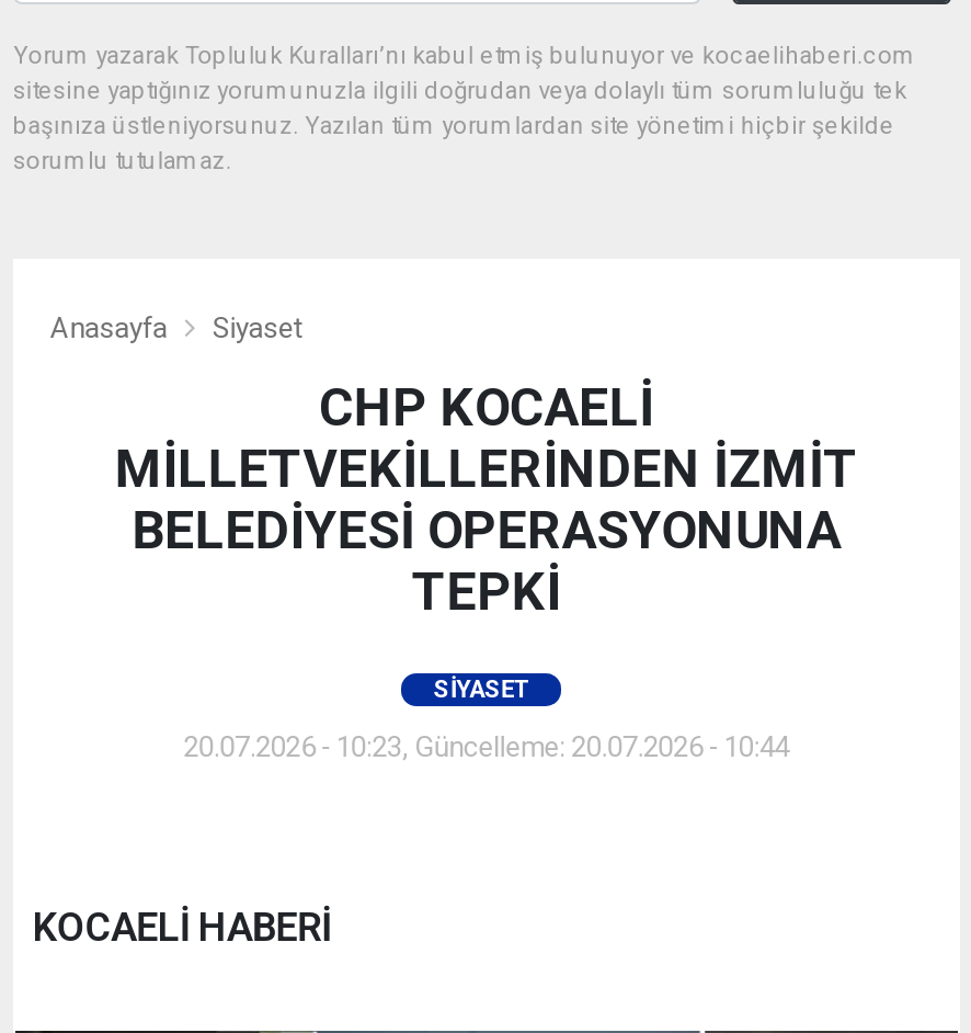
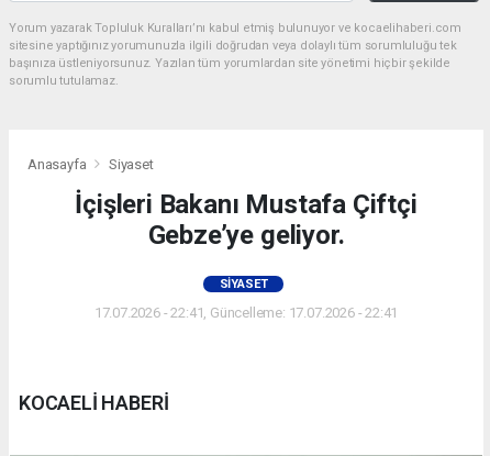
[115,378,858,624] CHP KOCAELİ | MİLLETVEKİLLERİNDEN İZMİT | BELEDİYESİ OPERASYONUNA | TEPKİ -> [75,189,417,251] İçişleri Bakanı Mustafa Çiftçi | Gebze’ye geliyor.
[184,731,790,764] 20.07.2026 - 10:23, Güncelleme: 20.07.2026 - 10:44 -> [94,305,398,321] 17.07.2026 - 22:41, Güncelleme: 17.07.2026 - 22:41

